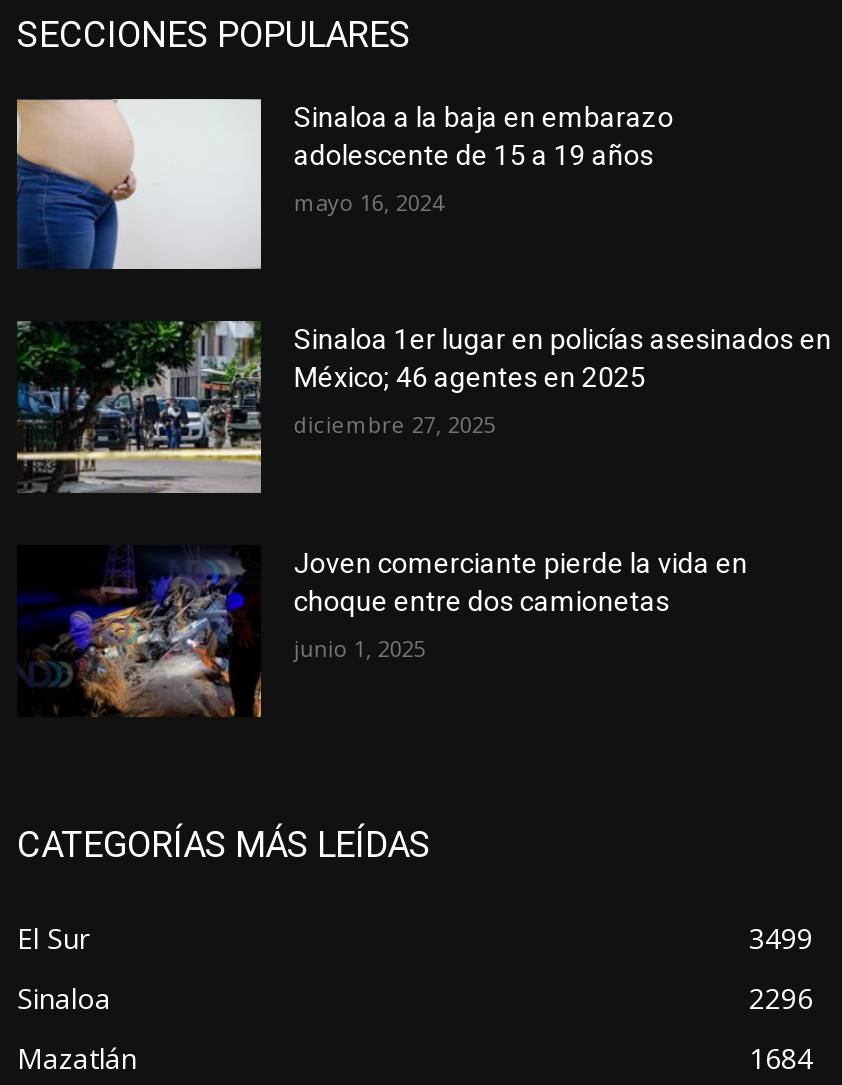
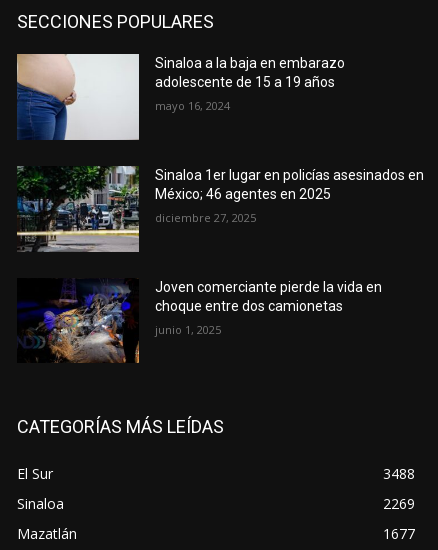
[749,918,813,956] 3499 -> [383,464,415,483] 3488
[749,978,813,1016] 2296 -> [383,494,415,513] 2269
[749,1038,813,1076] 1684 -> [383,524,415,543] 1677

